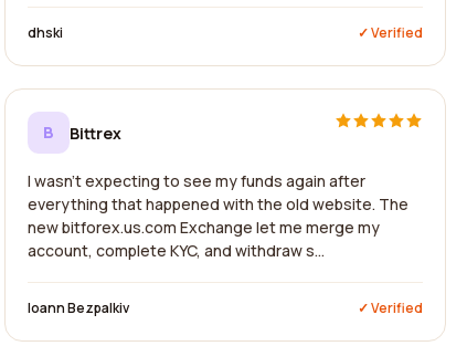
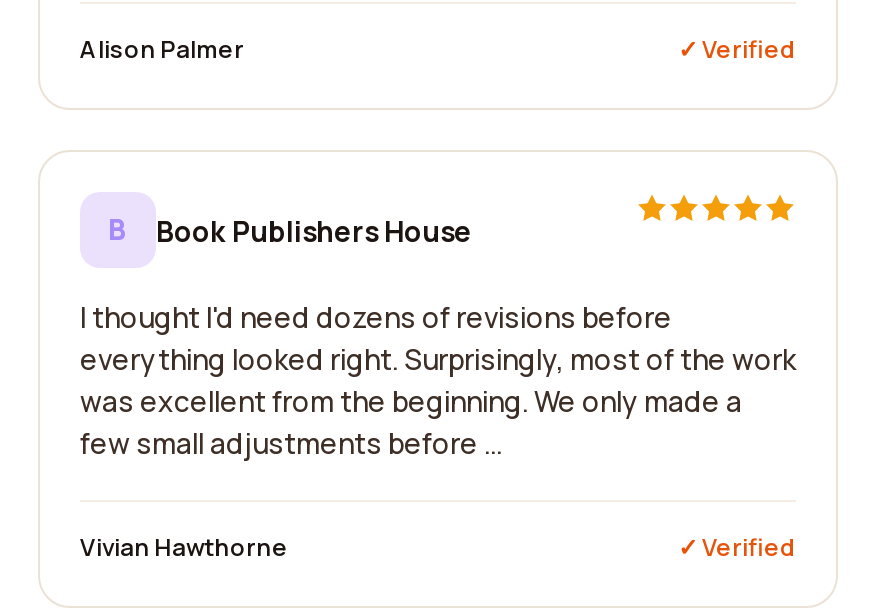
[28,23,63,42] dhski -> [80,32,244,66] Alison Palmer
[70,122,121,143] Bittrex -> [156,211,472,249] Book Publishers House
[28,170,408,261] I wasn't expecting to see my funds again after | everything that happened with the old website. The | new bitforex.us.com Exchange let me merge my | account, complete KYC, and withdraw s... -> [80,298,796,462] I thought I'd need dozens of revisions before | everything looked right. Surprisingly, most of the work | was excellent from the beginning. We only made a | few small adjustments before ...
[28,298,129,317] Ioann Bezpalkiv -> [80,530,288,564] Vivian Hawthorne

